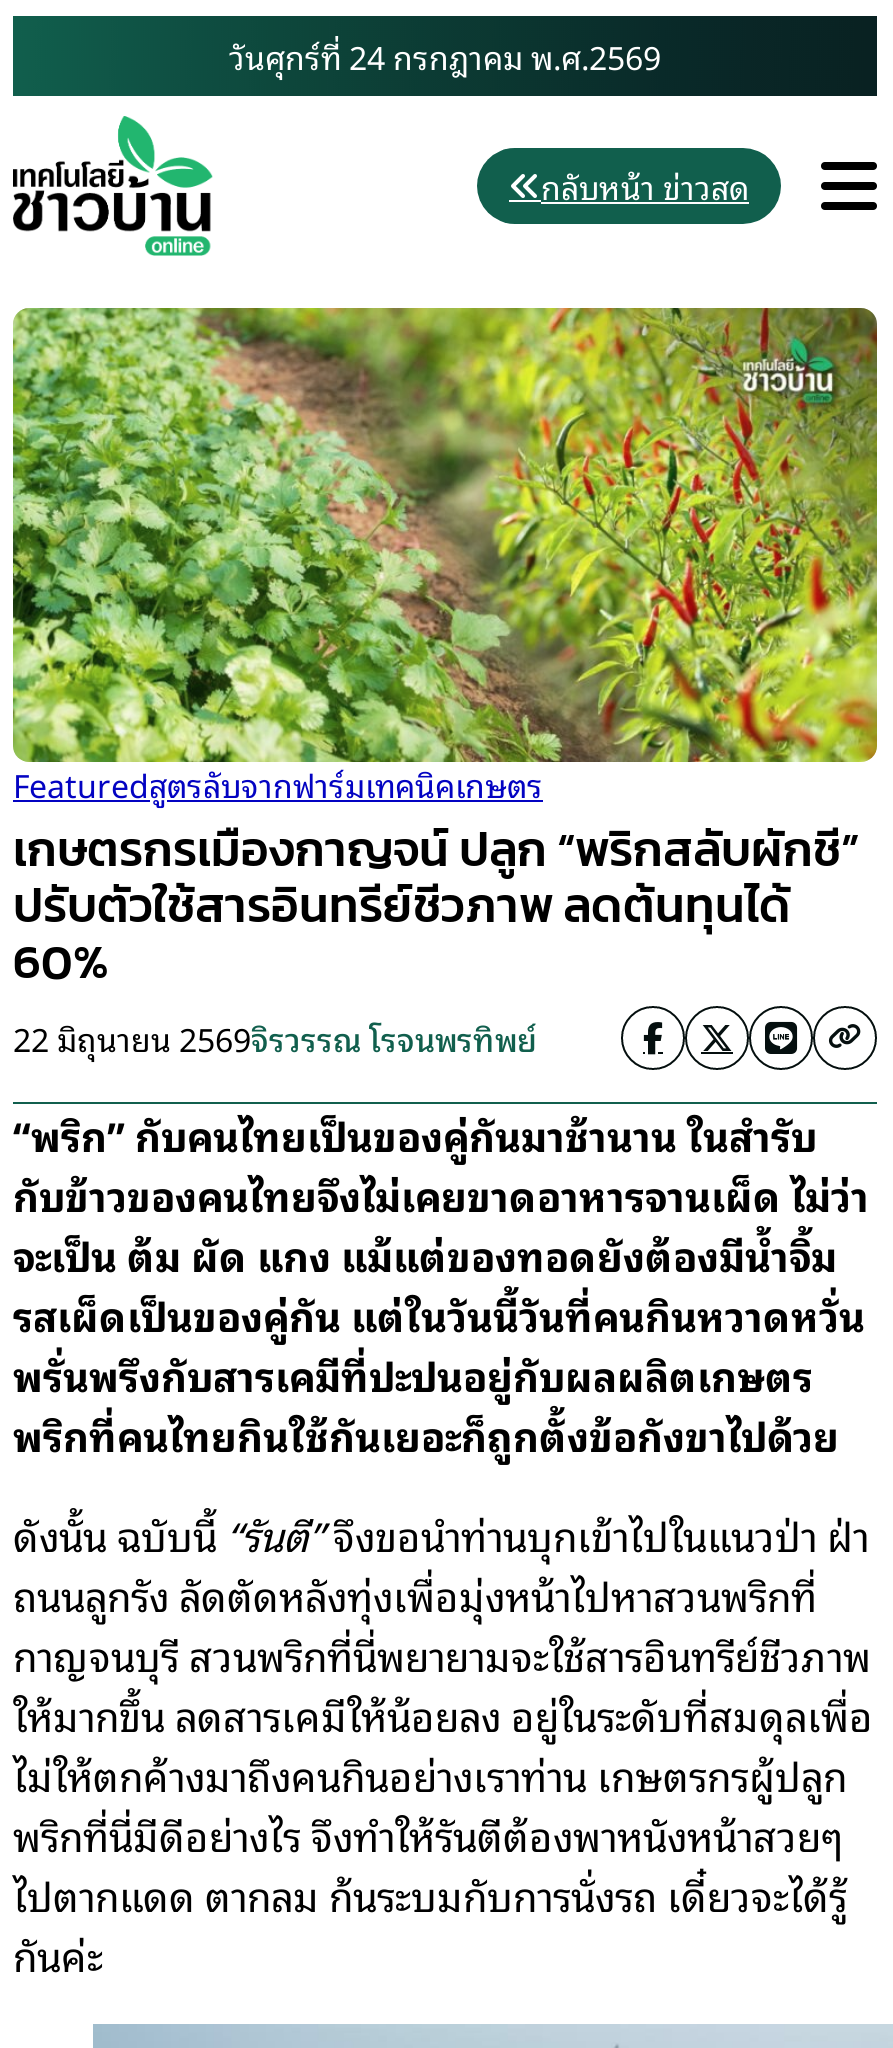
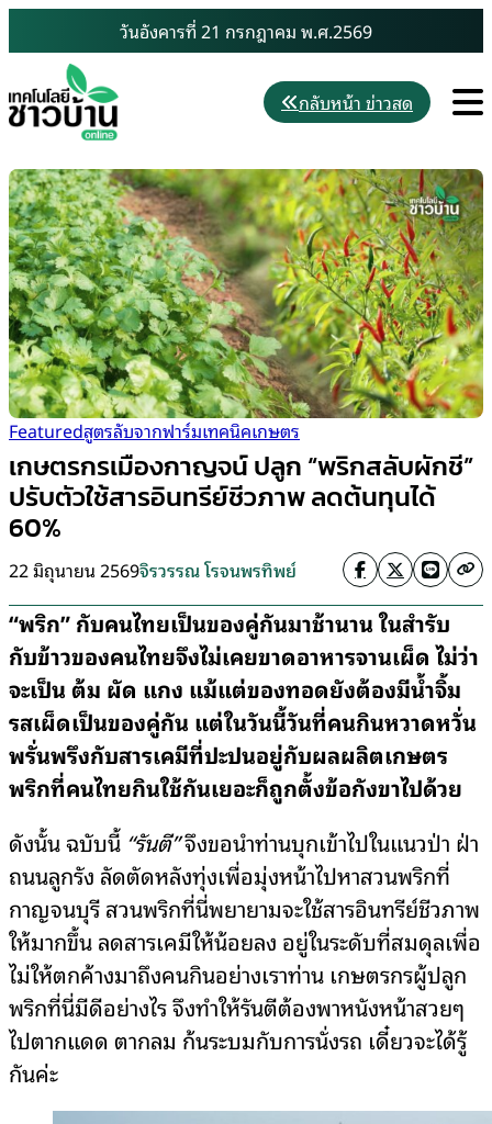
[229,30,661,82] วันศุกร์ที่ 24 กรกฎาคม พ.ศ.2569 -> [120,16,372,45] วันอังคารที่ 21 กรกฎาคม พ.ศ.2569

